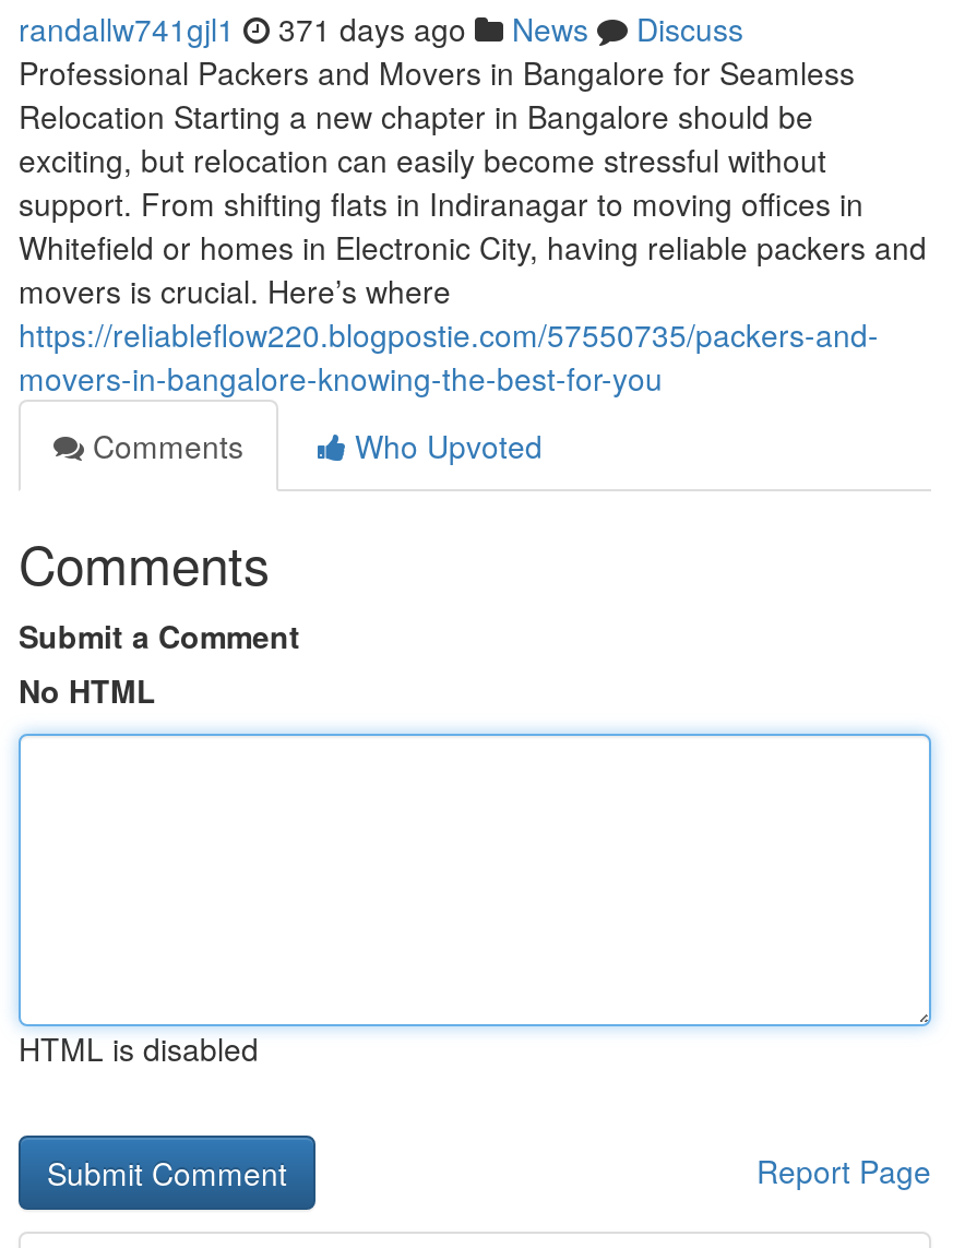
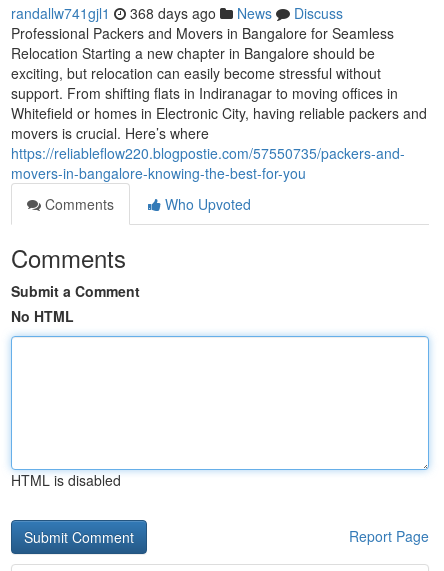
[19,7,743,50] randallw741gjl1 371 days ago News Discuss -> [11,3,343,23] randallw741gjl1 368 days ago News Discuss

